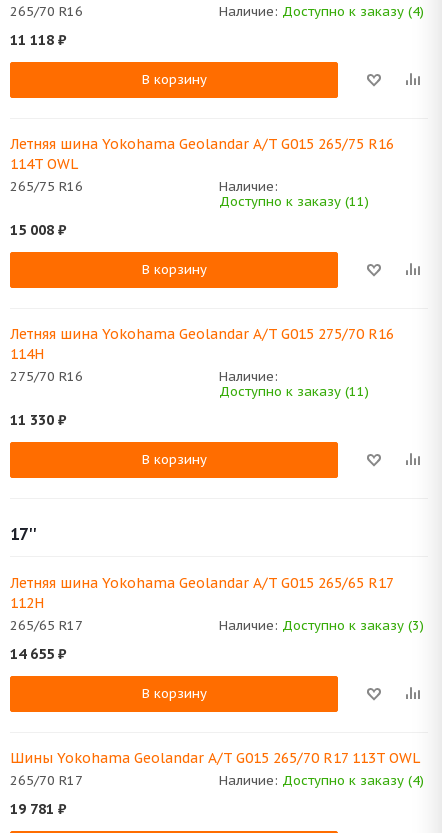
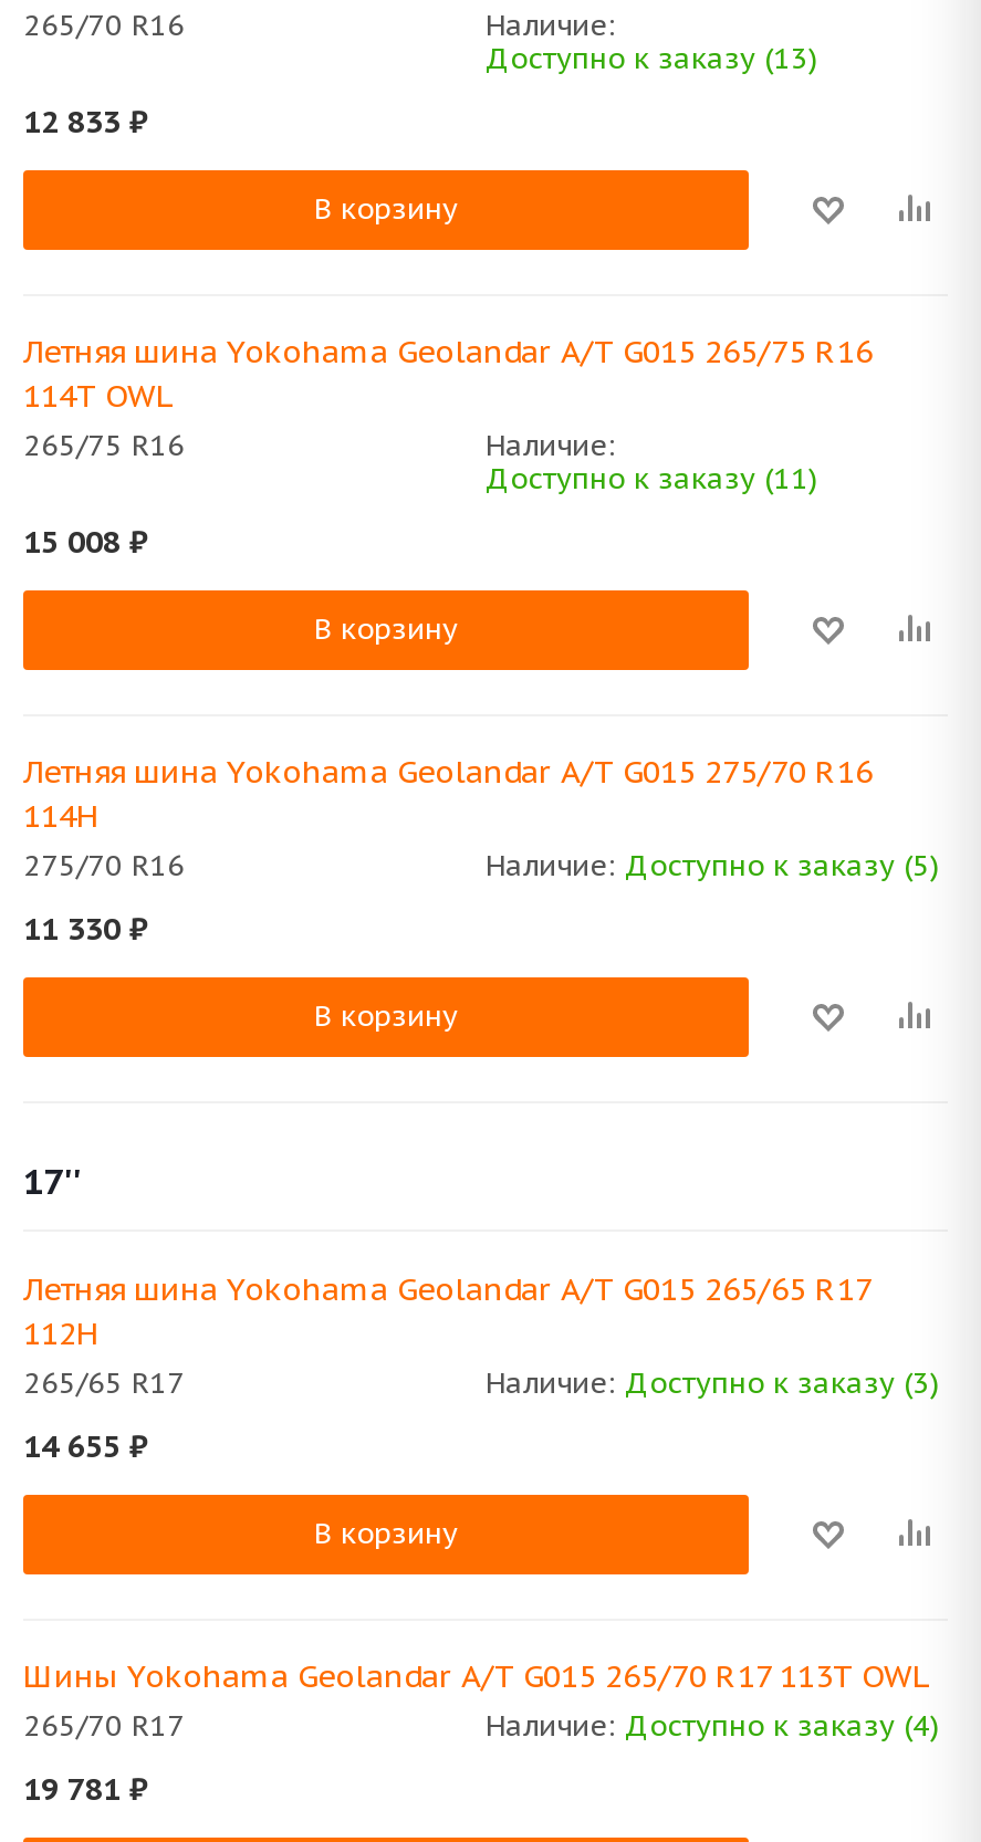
[219,3,424,20] Наличие: Доступно к заказу (4) -> [486,6,817,77] Наличие: | Доступно к заказу (13)
[10,31,66,49] 11 118 ₽ -> [23,101,147,141] 12 833 ₽
[219,368,369,400] Наличие: | Доступно к заказу (11) -> [486,847,939,885] Наличие: Доступно к заказу (5)

